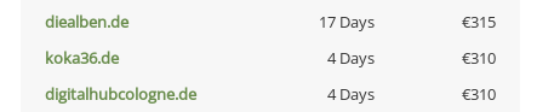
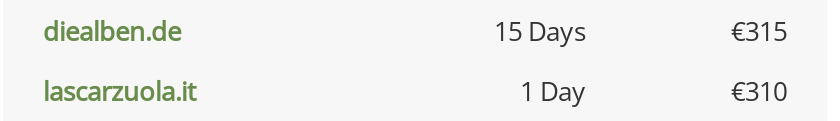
[318,10,374,32] 17 Days -> [494,12,586,48] 15 Days
[45,46,496,104] koka36.de | 4 Days | €310 | digitalhubcologne.de | 4 Days -> [43,72,586,108] lascarzuola.it | 1 Day

